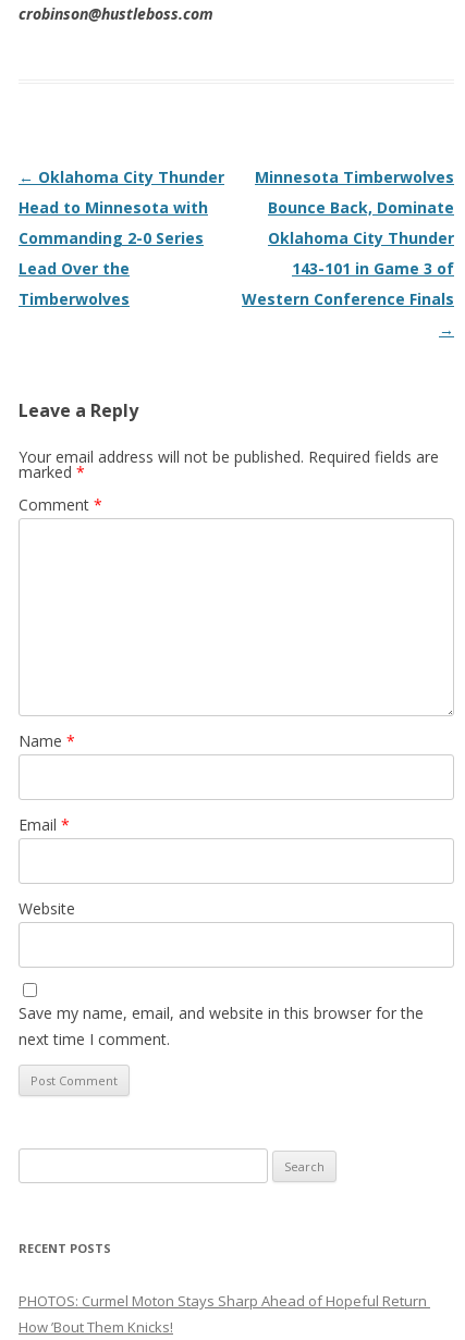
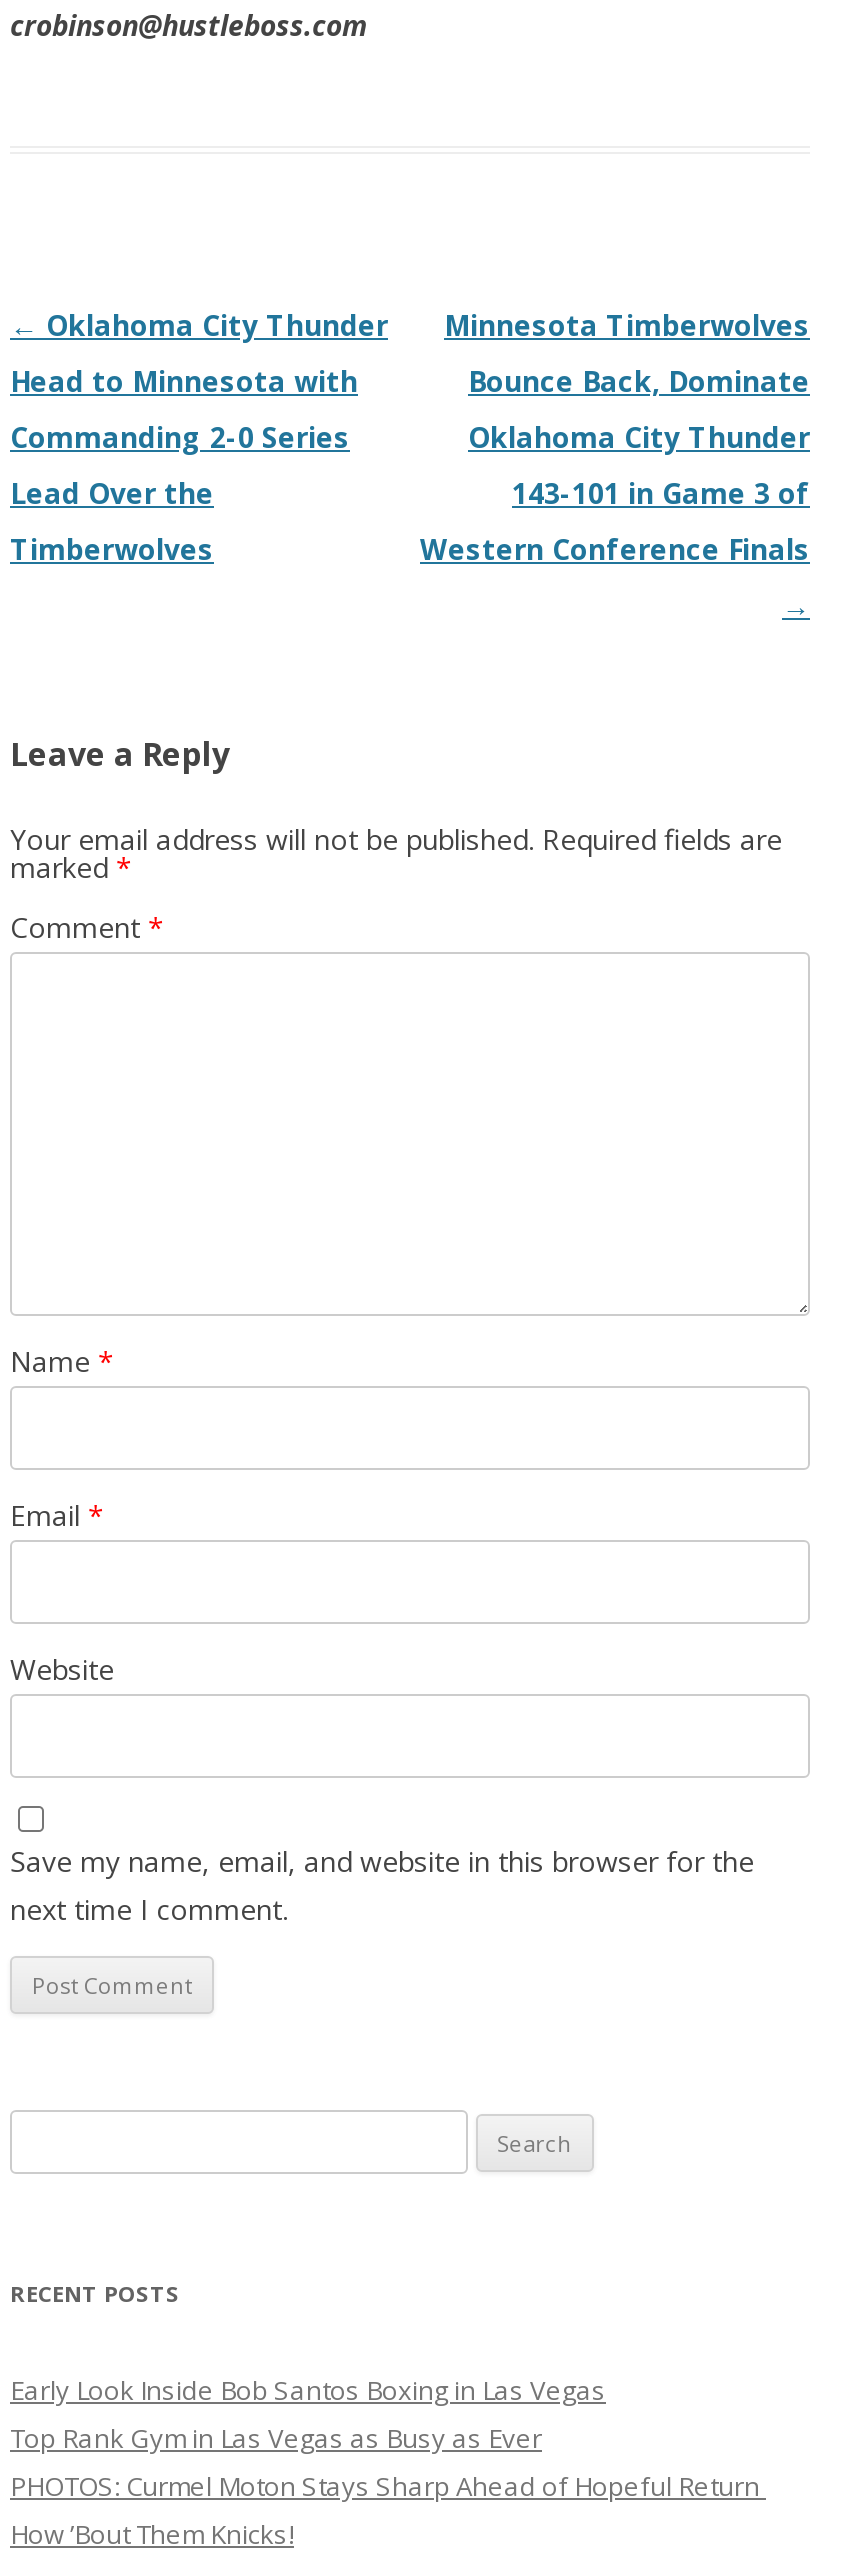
none -> [10,2371,606,2455] Early Look Inside Bob Santos Boxing in Las Vegas | Top Rank Gym in Las Vegas as Busy as Ever

